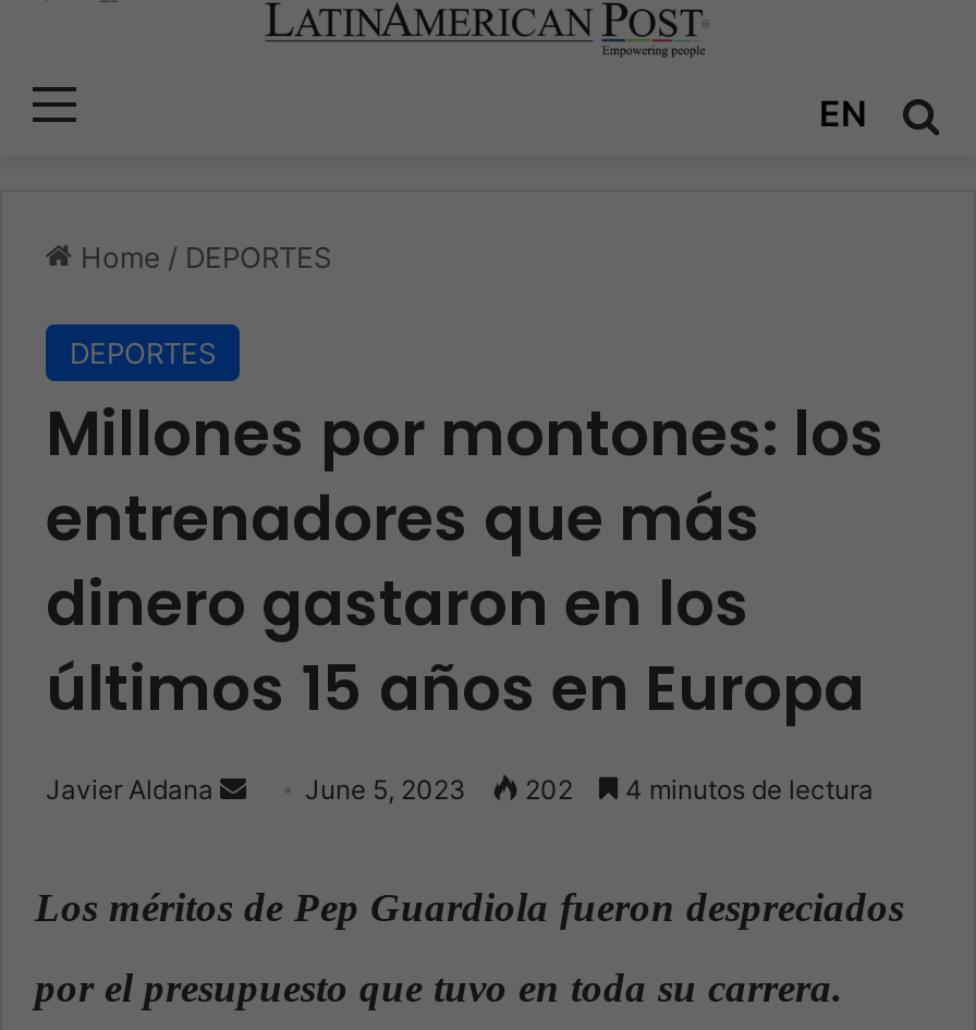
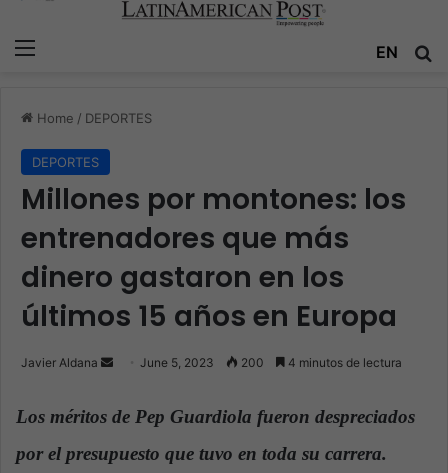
[518,774,573,807] 202 -> [238,355,264,370] 200

